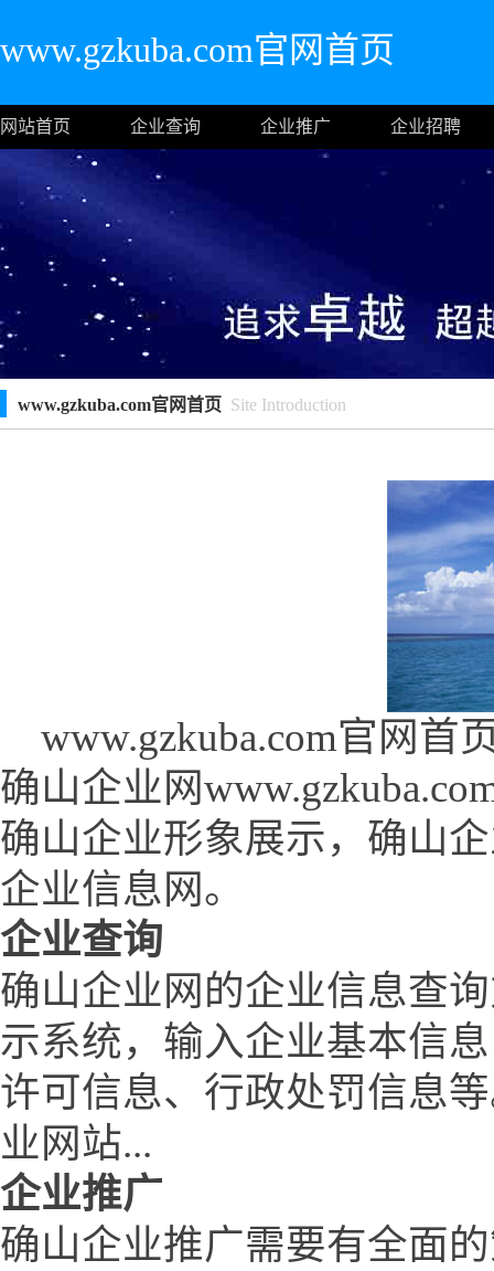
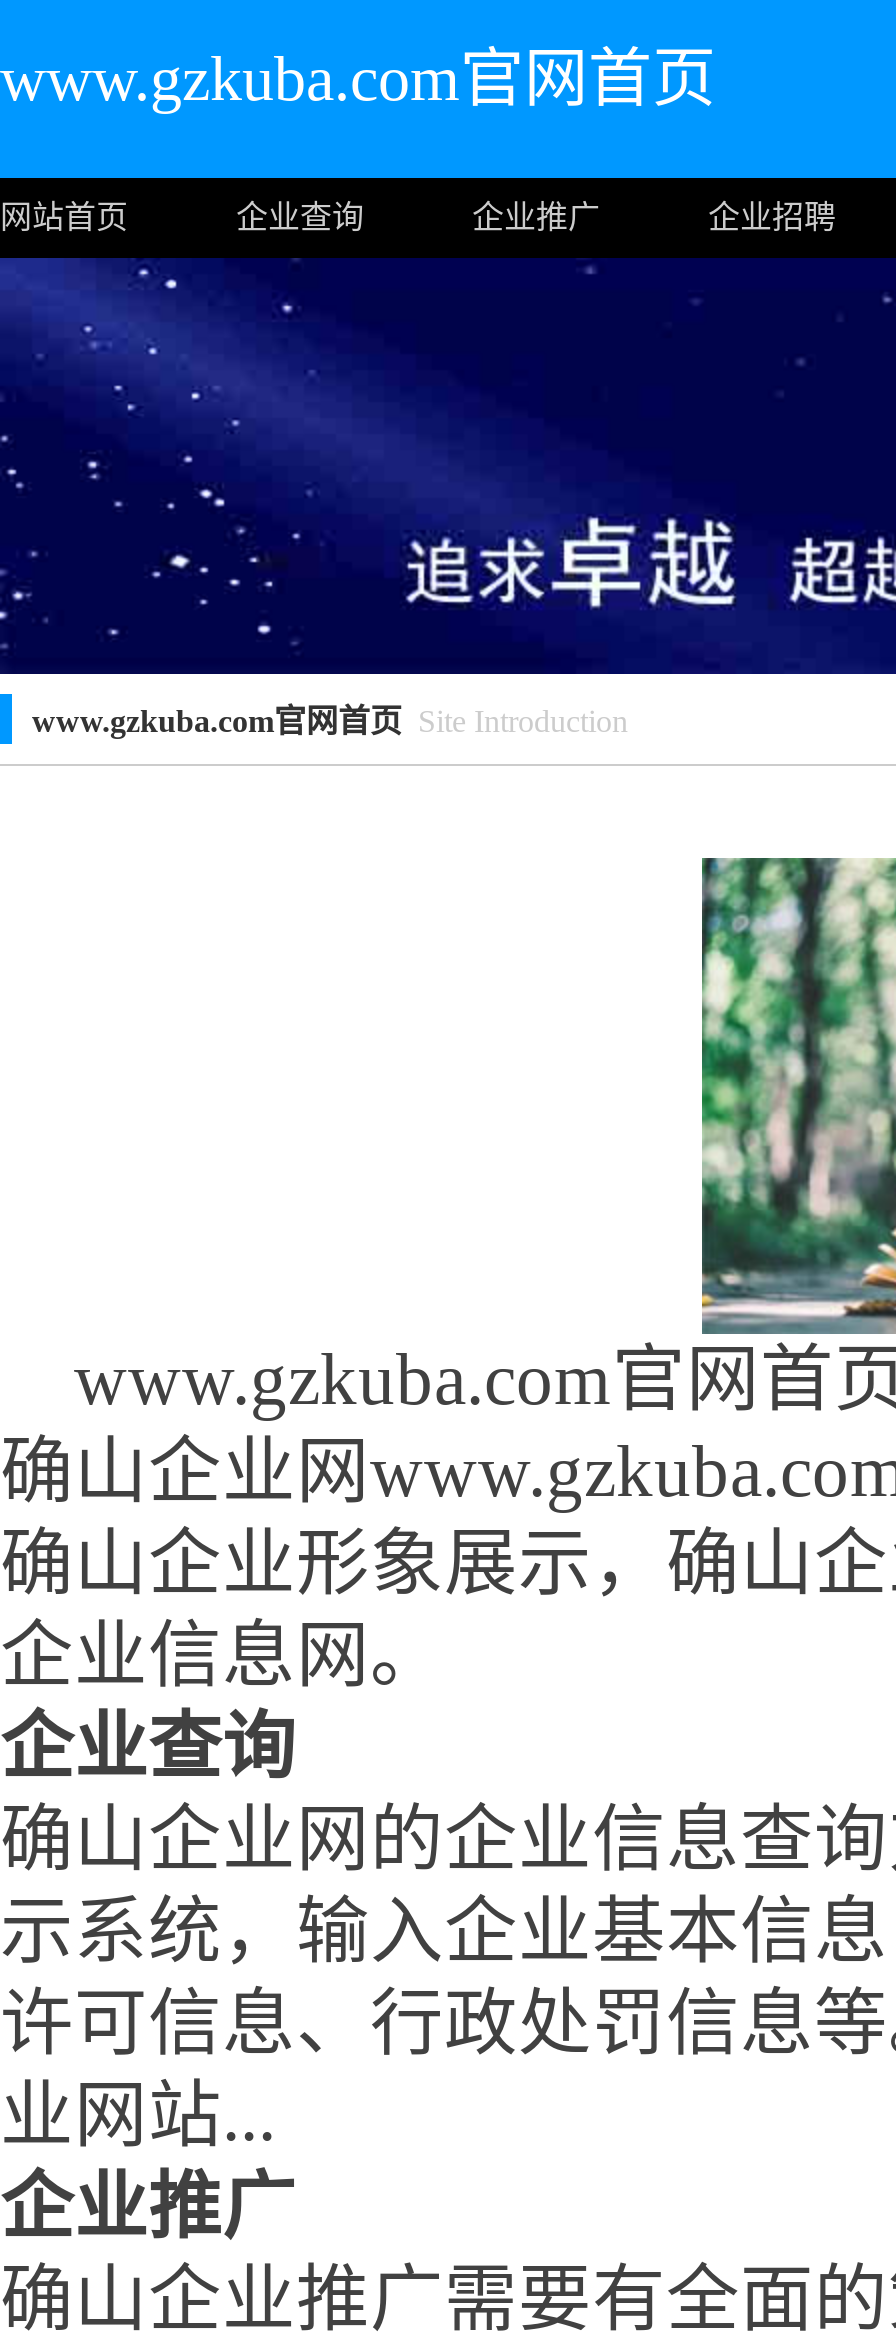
[386,479,491,712] [image] -> [700,856,890,1334] [image]

